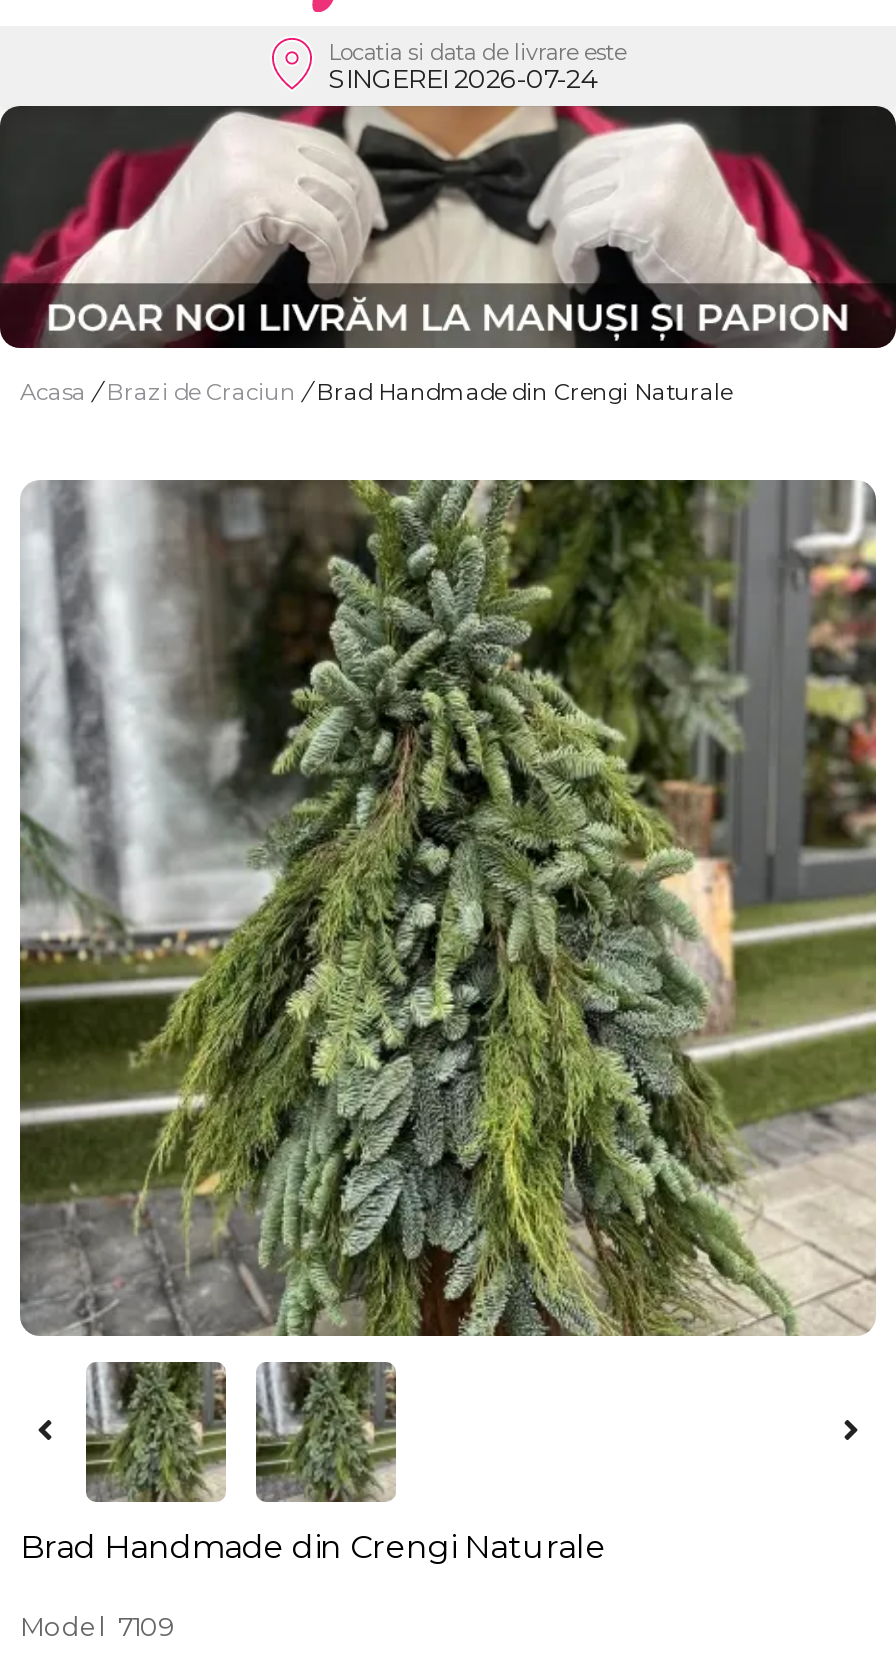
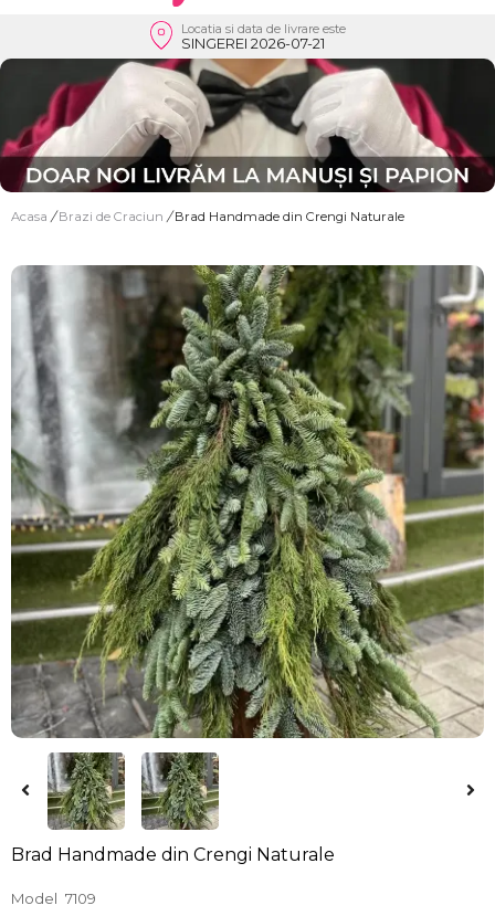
[328,61,596,93] SINGEREI 2026-07-24 -> [181,34,325,52] SINGEREI 2026-07-21

